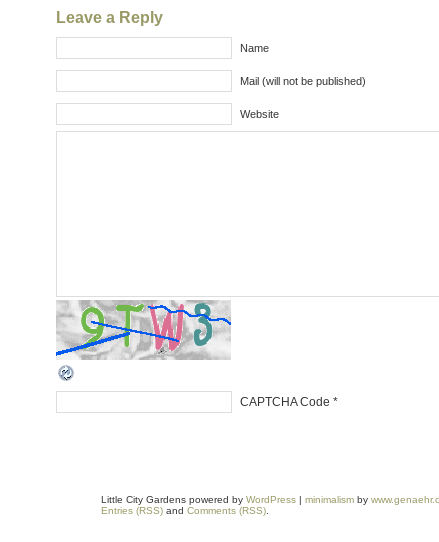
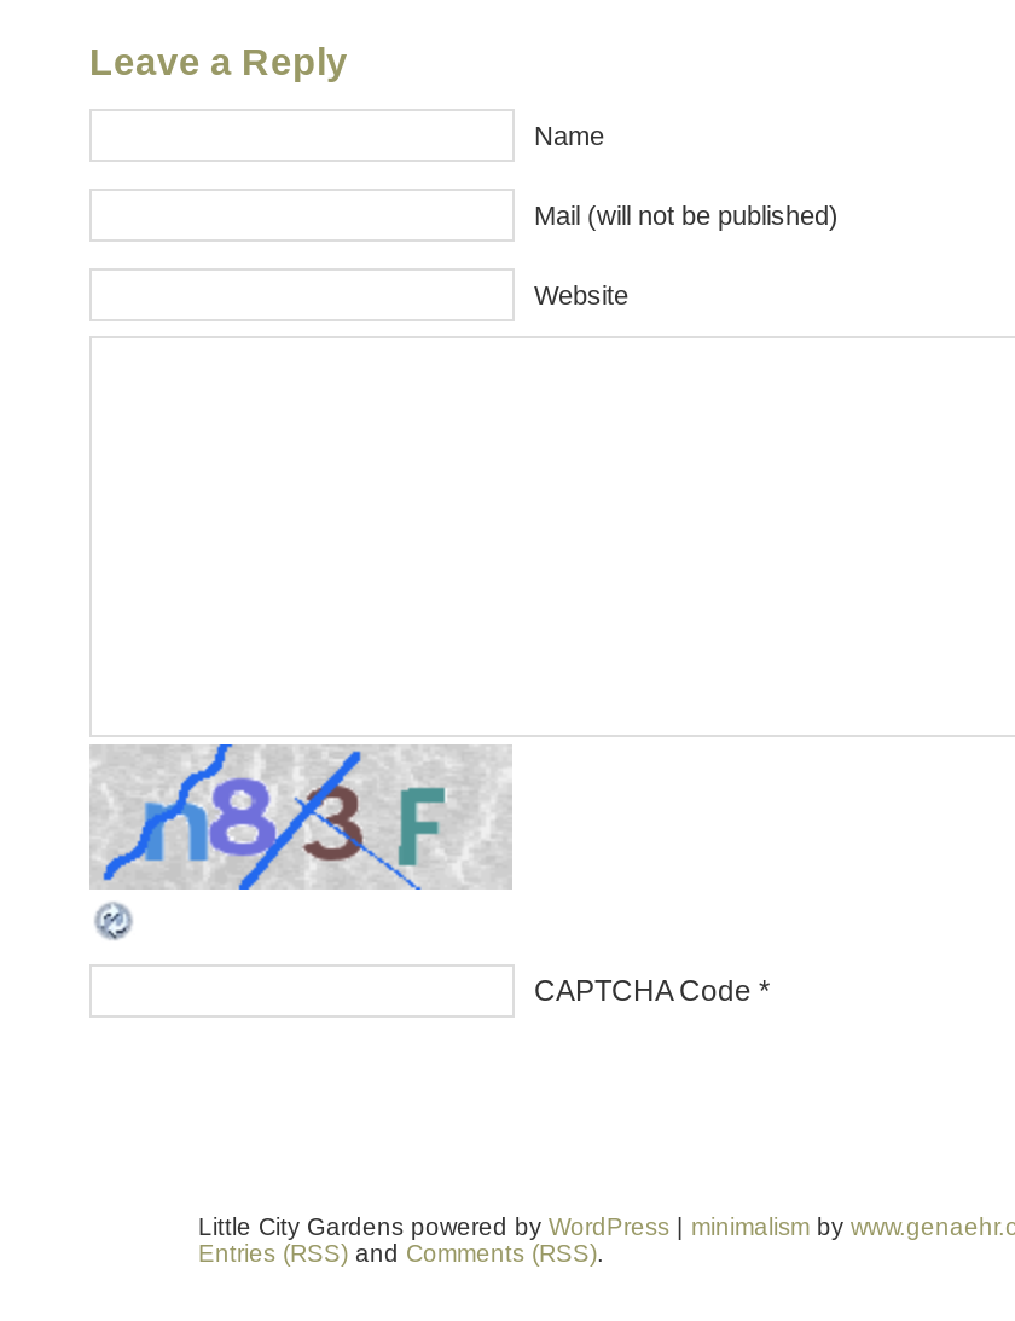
[55,299,232,361] [image] -> [89,742,512,892] [image]

